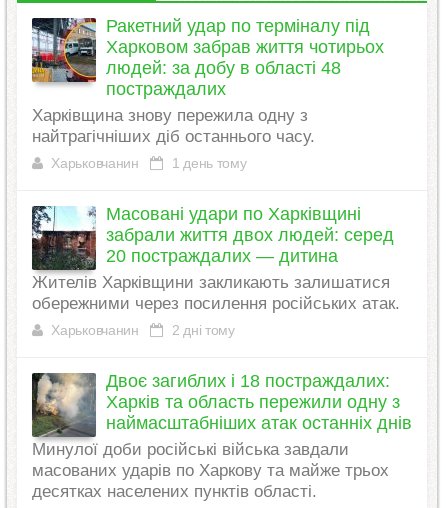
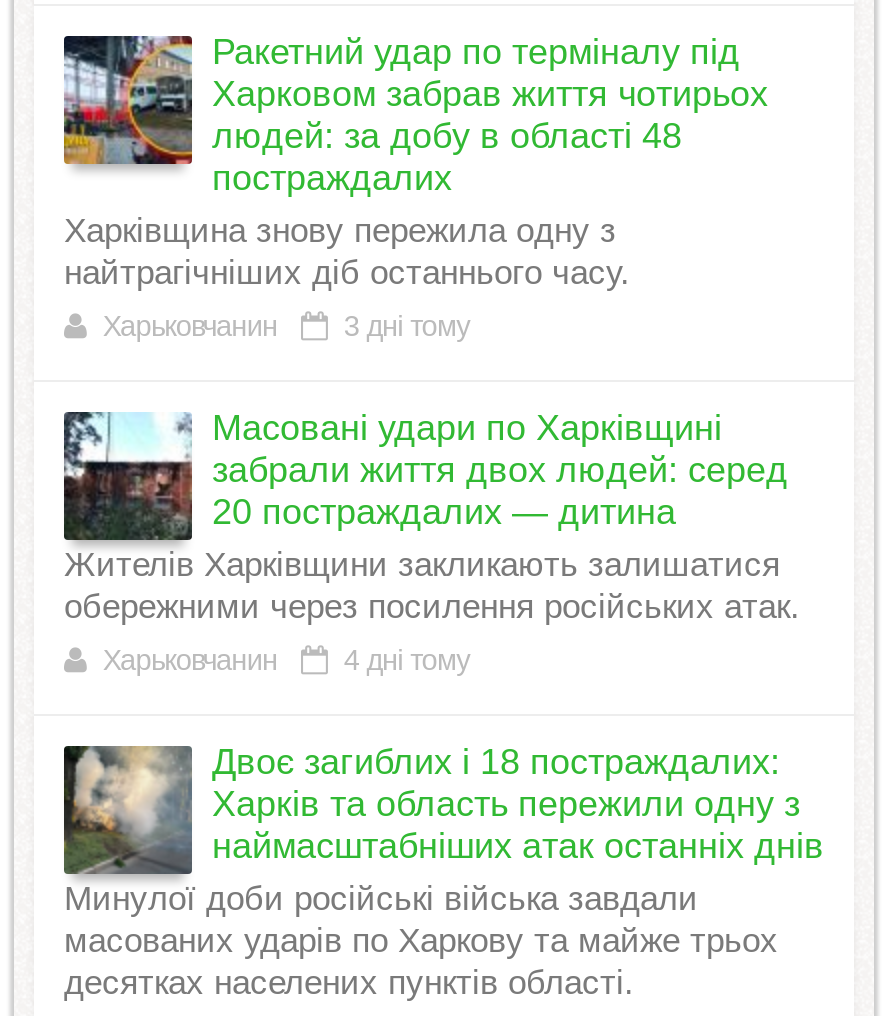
[51,155,247,171] Харьковчанин 1 день тому -> [103,310,470,342] Харьковчанин 3 дні тому
[51,322,235,338] Харьковчанин 2 дні тому -> [103,644,470,676] Харьковчанин 4 дні тому

